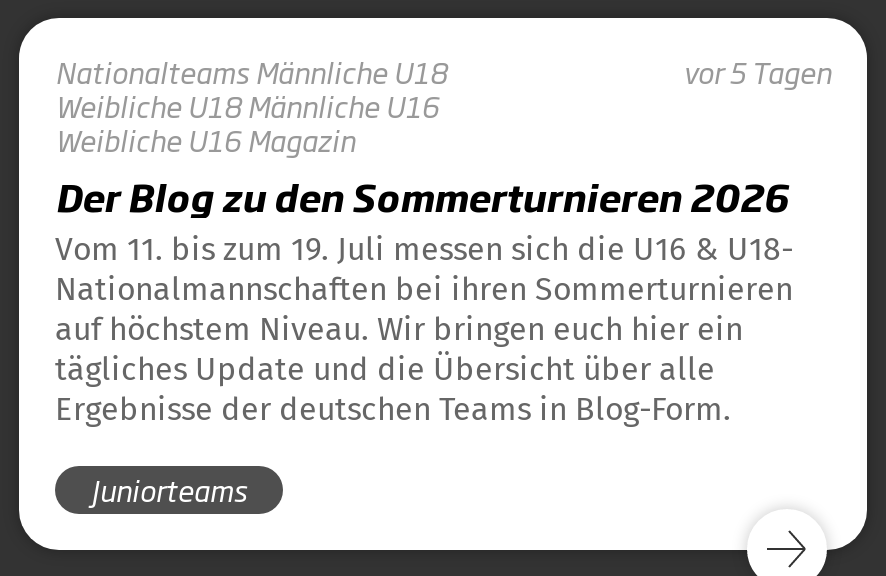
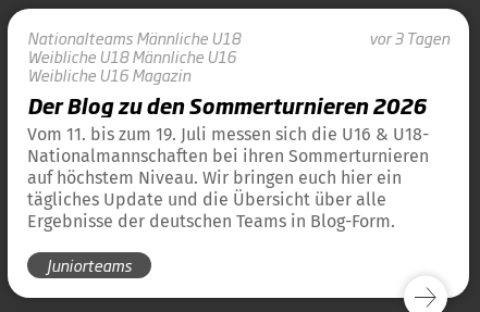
[683,50,831,92] vor 5 Tagen -> [369,26,450,49] vor 3 Tagen

